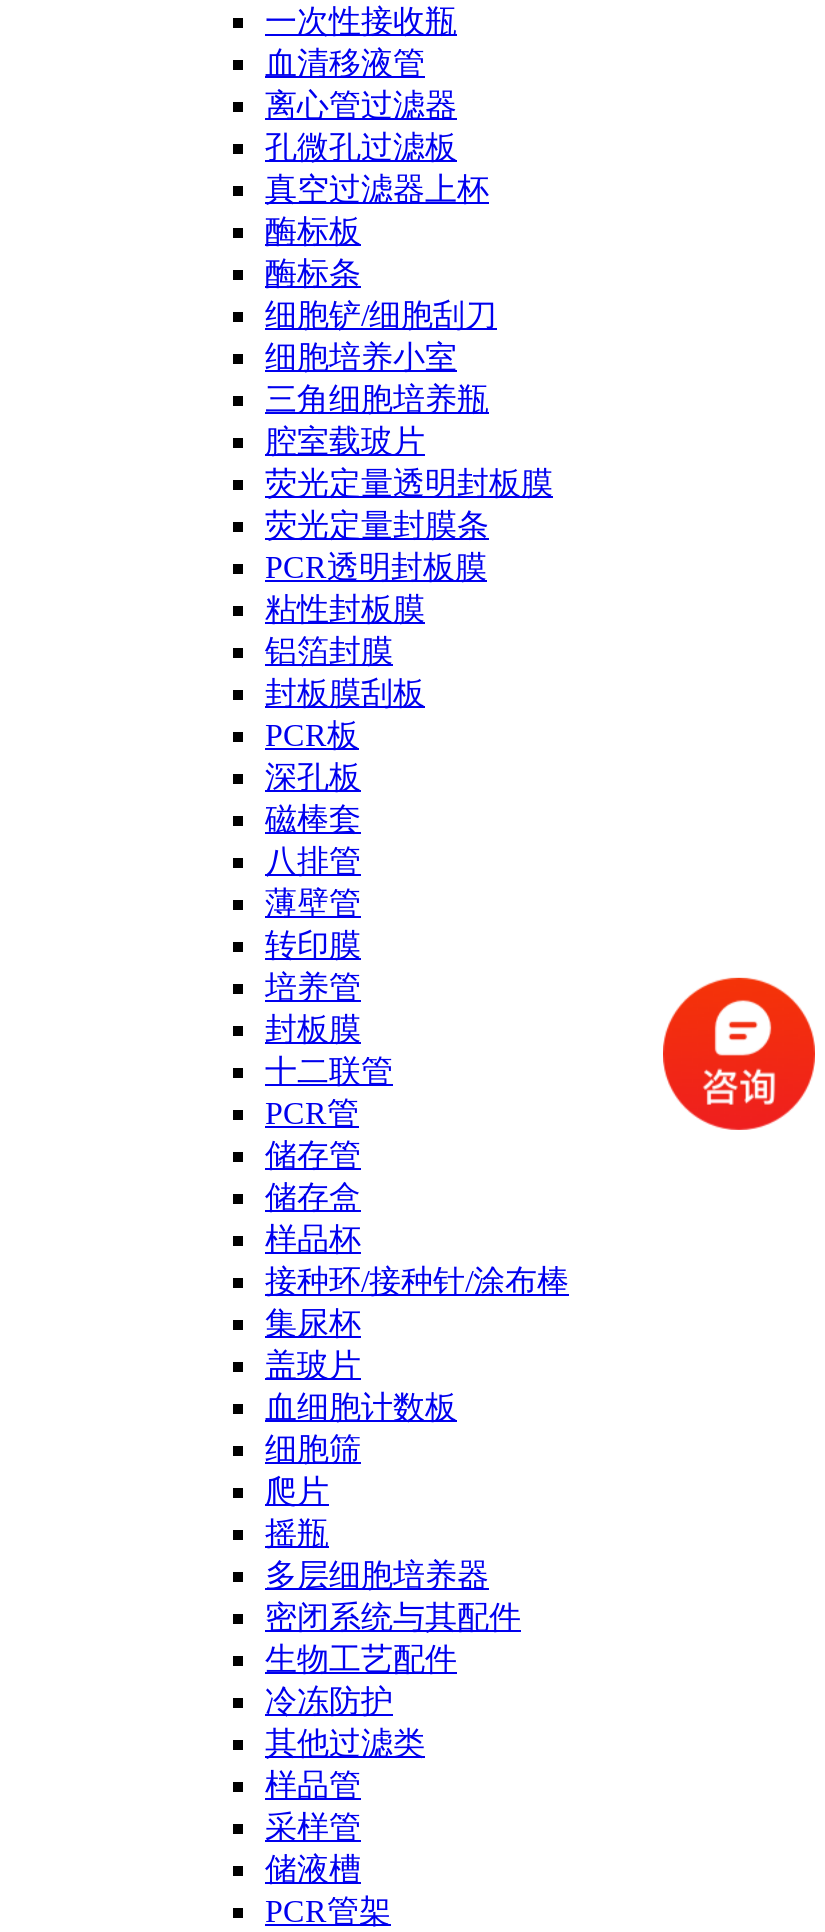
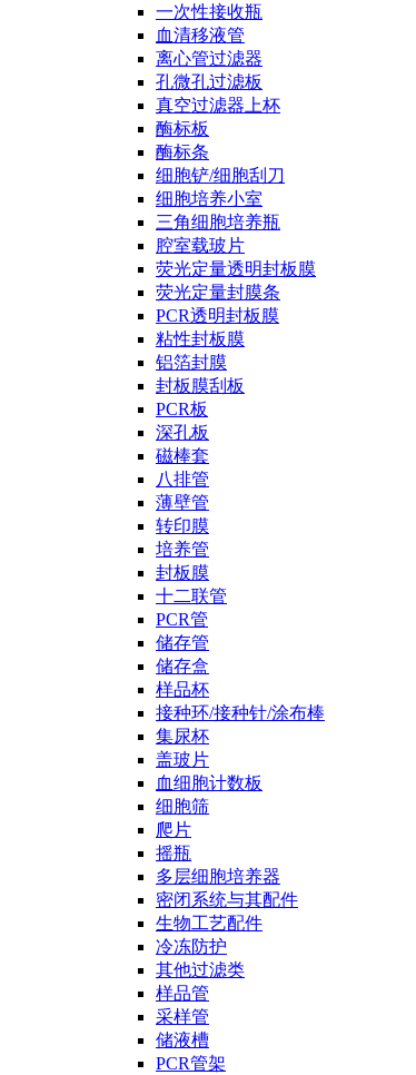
[661,976,817,1132] [image] -> none

